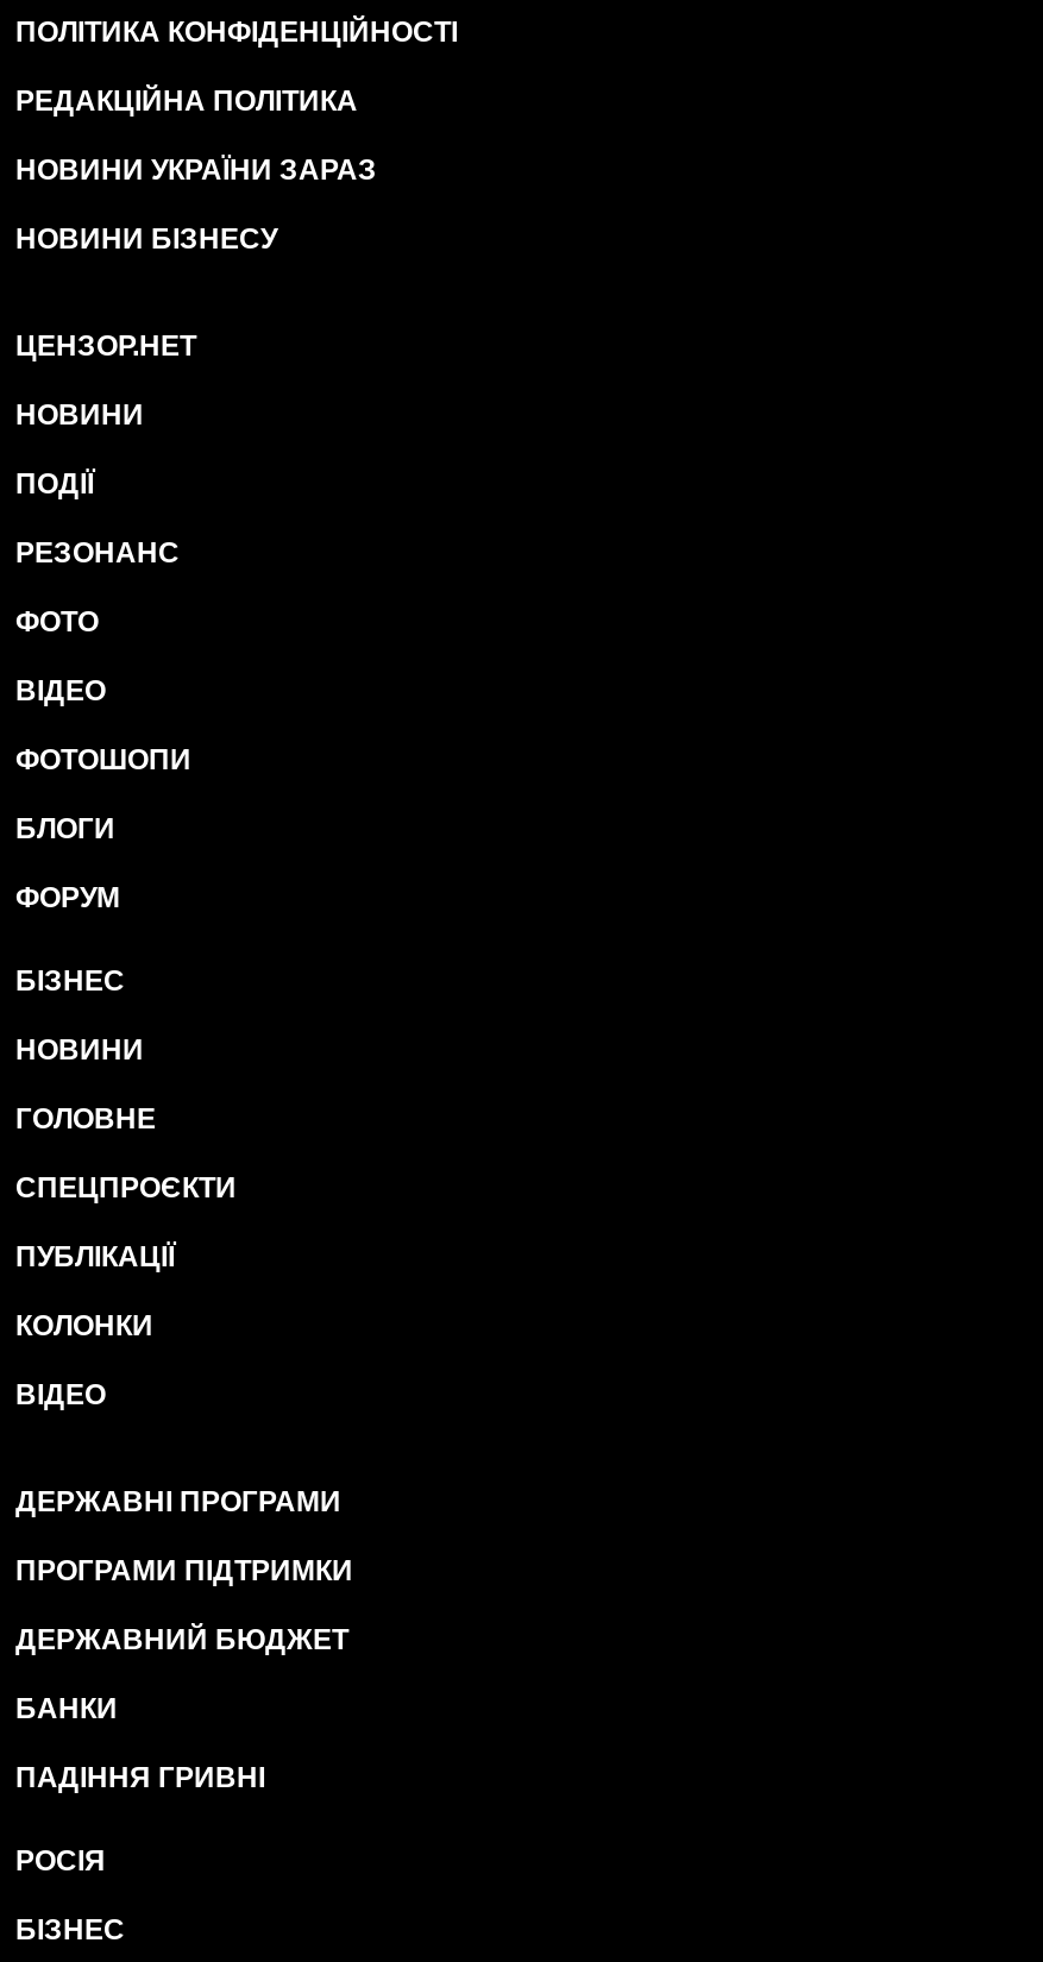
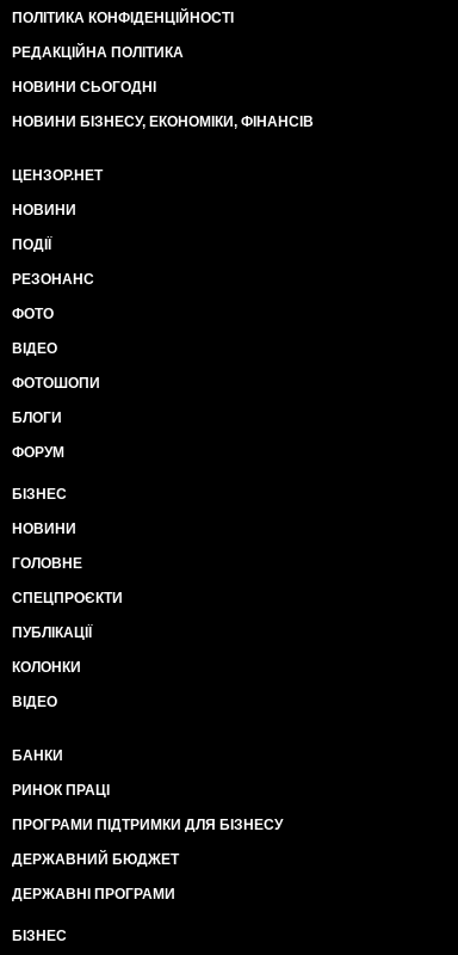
[15,153,377,187] НОВИНИ УКРАЇНИ ЗАРАЗ -> [12,79,156,95] НОВИНИ СЬОГОДНІ
[15,222,277,256] НОВИНИ БІЗНЕСУ -> [12,113,314,130] НОВИНИ БІЗНЕСУ, ЕКОНОМІКИ, ФІНАНСІВ
moved [15,1485,348,1656] -> [12,851,179,902]: ДЕРЖАВНИЙ БЮДЖЕТ | ДЕРЖАВНІ ПРОГРАМИ
[15,1554,353,1587] ПРОГРАМИ ПІДТРИМКИ -> none
moved [15,1692,118,1725] -> [12,747,63,764]: БАНКИ
[15,1761,265,1878] ПАДІННЯ ГРИВНІ | РОСІЯ -> [12,782,283,833] РИНОК ПРАЦІ | ПРОГРАМИ ПІДТРИМКИ ДЛЯ БІЗНЕСУ

